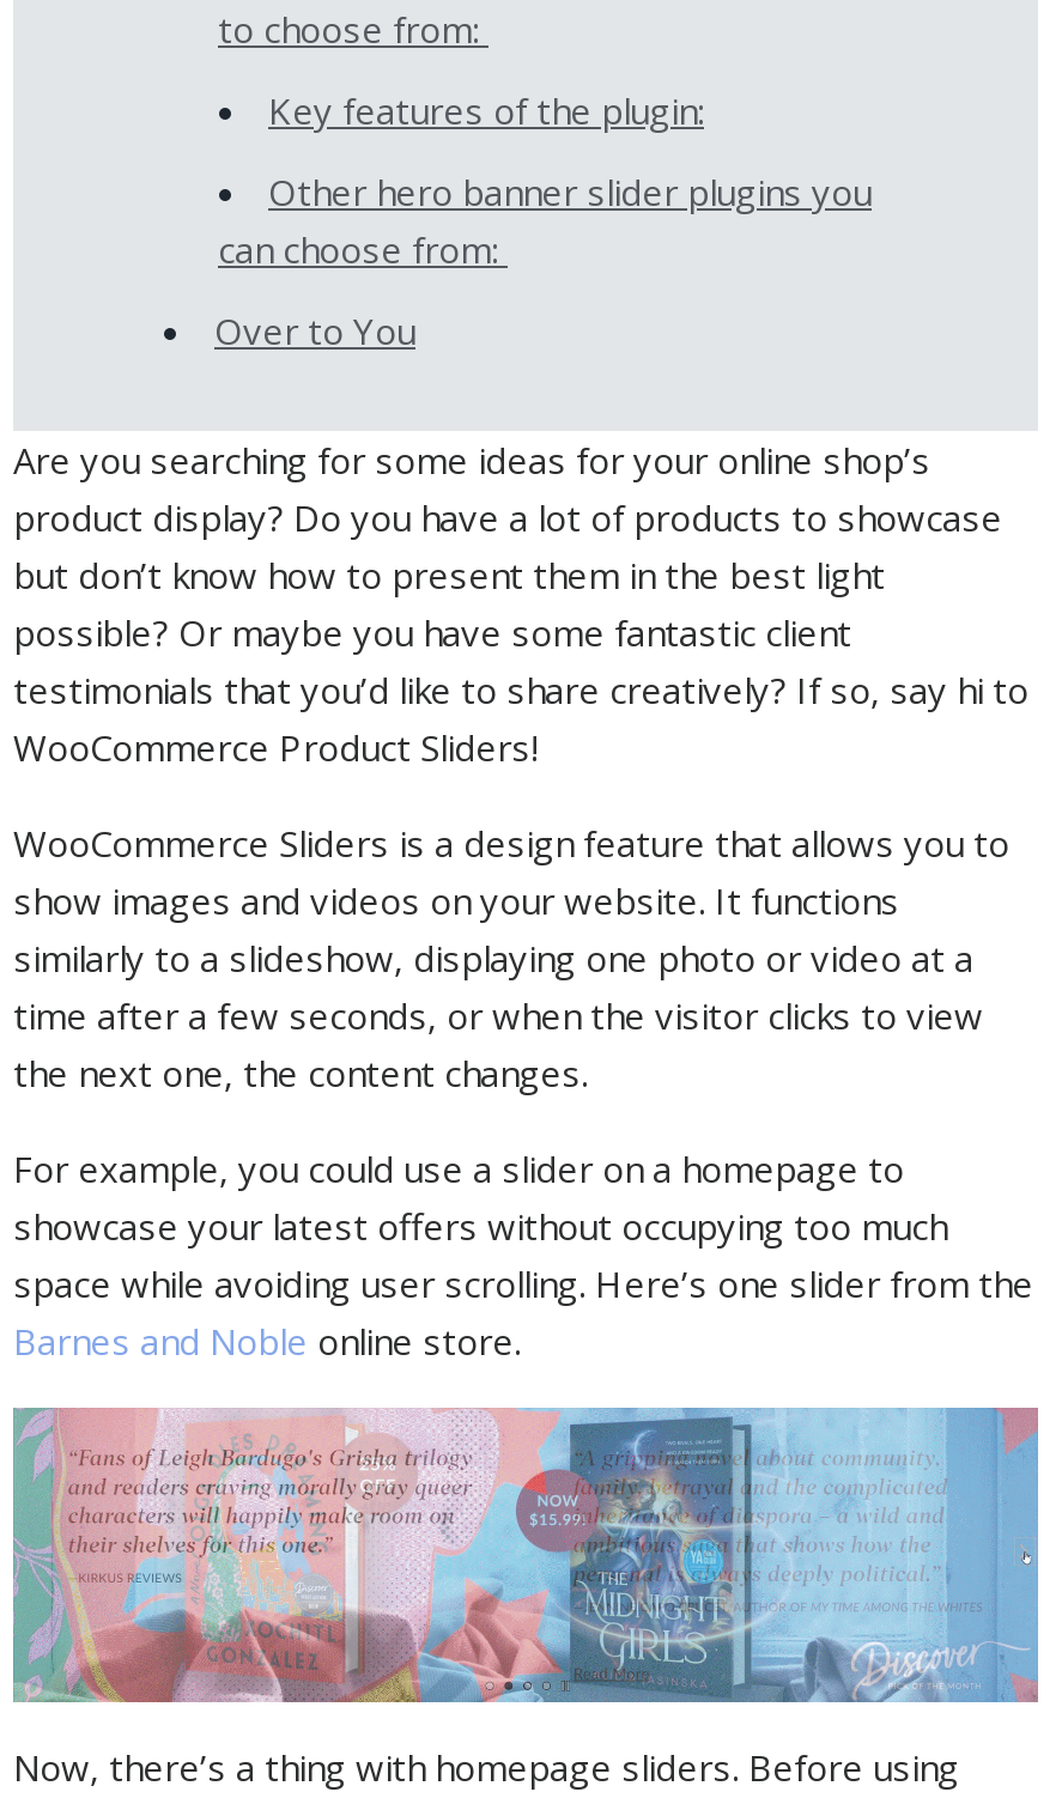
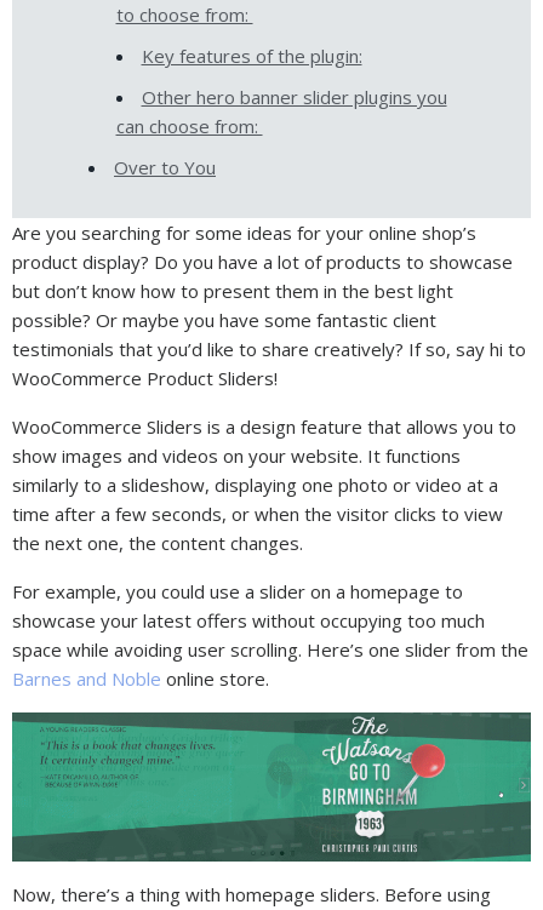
[11,1405,1040,1705] [image] -> [11,711,532,863] [image]

